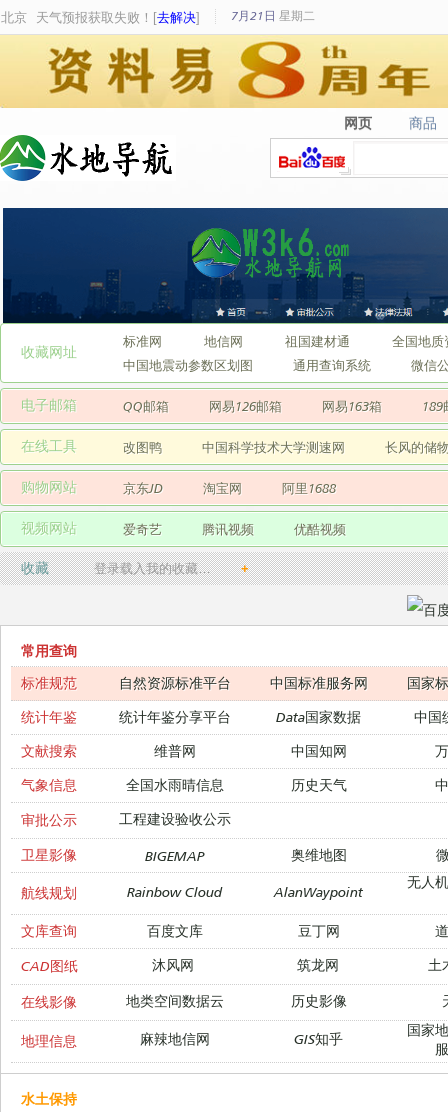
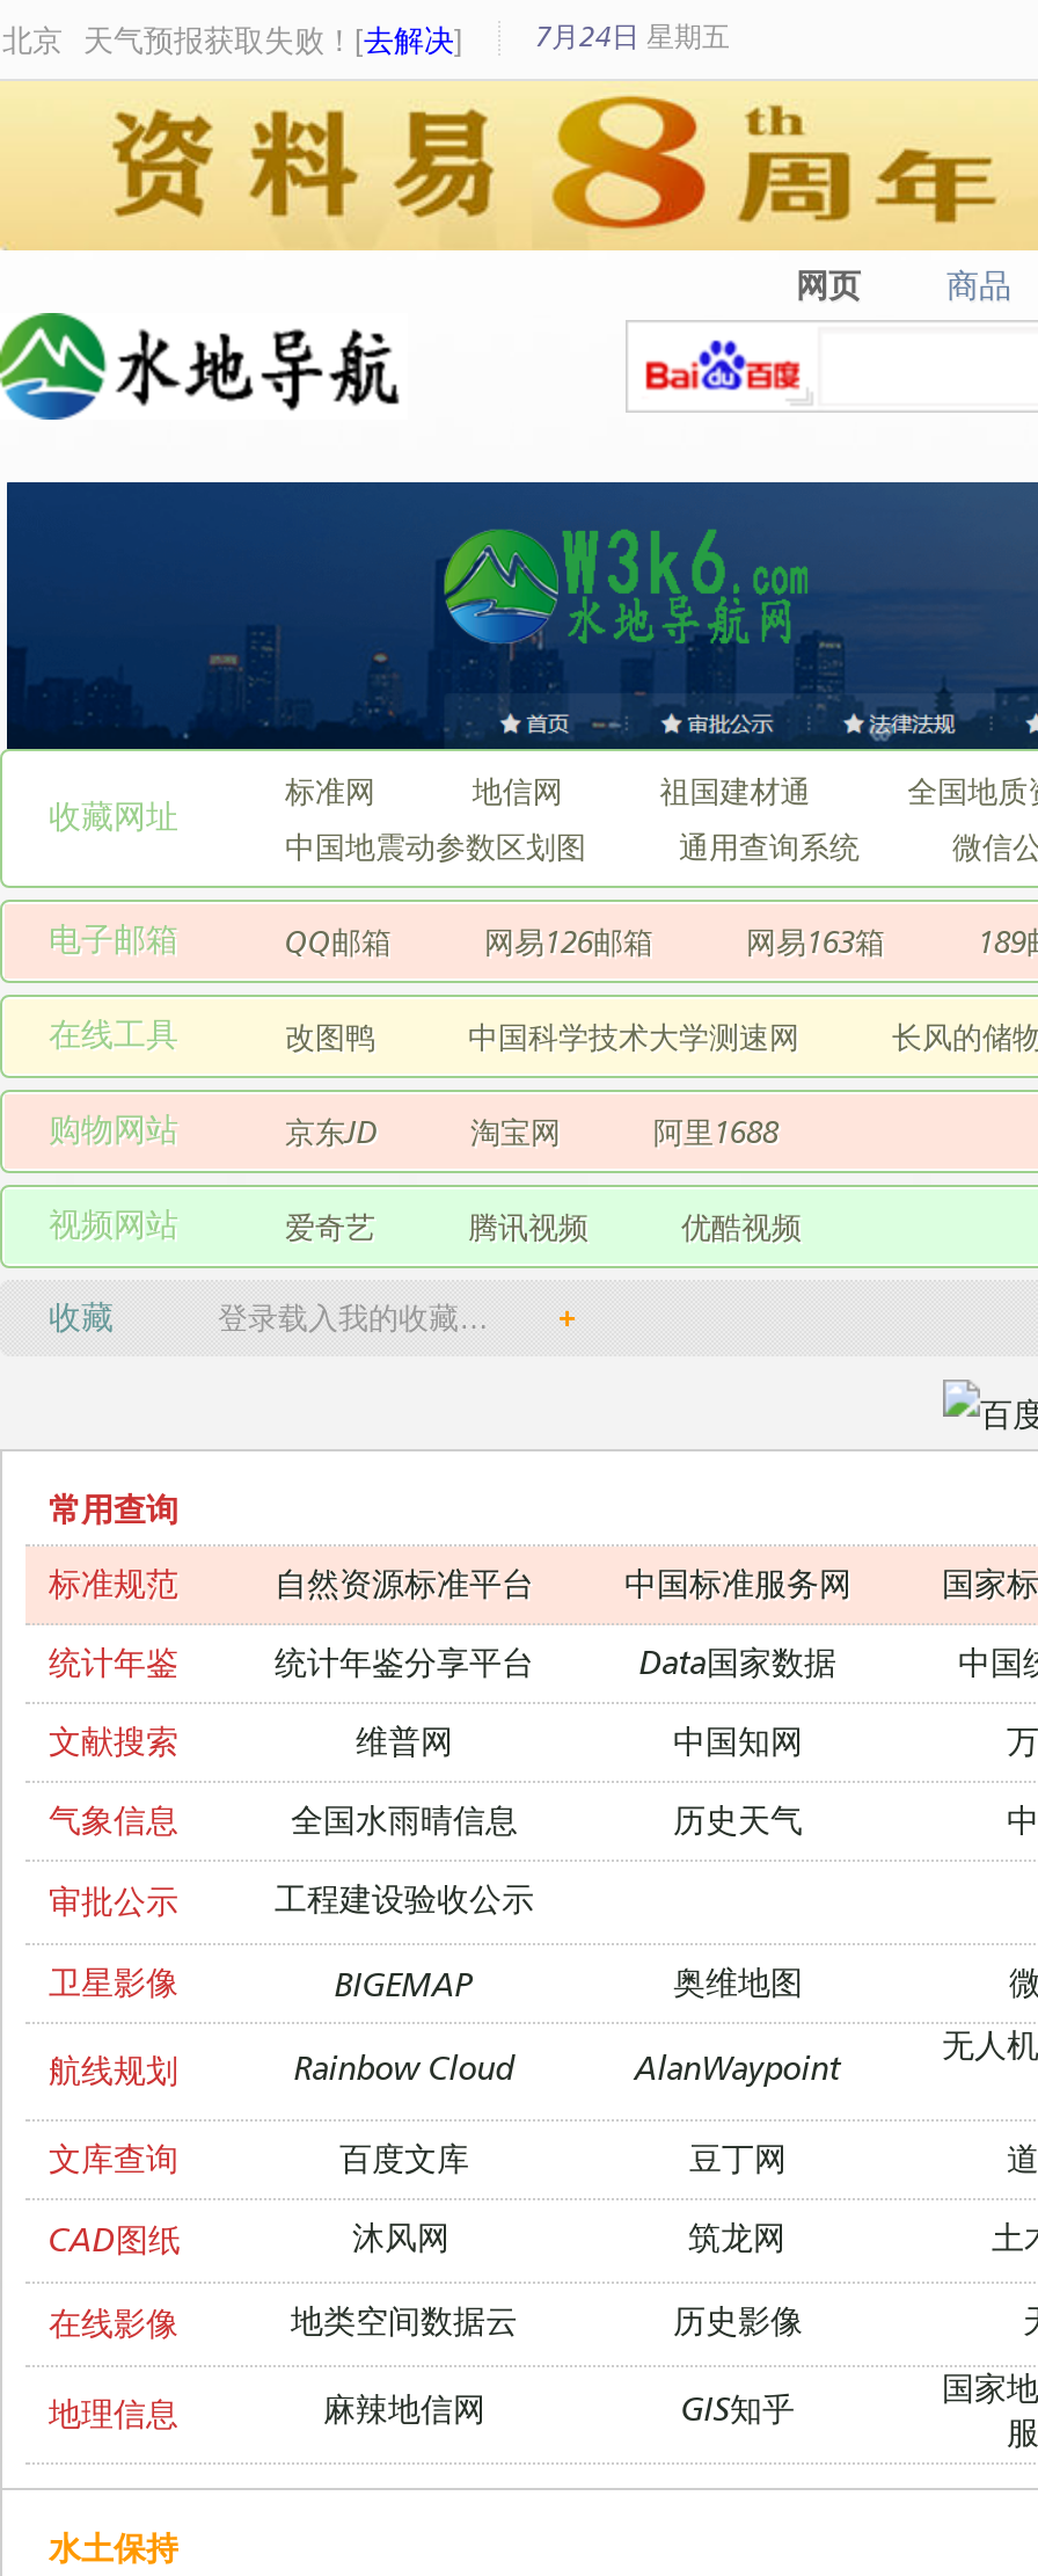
[231,8,315,23] 7月21日 星期二 -> [535,19,730,53] 7月24日 星期五

